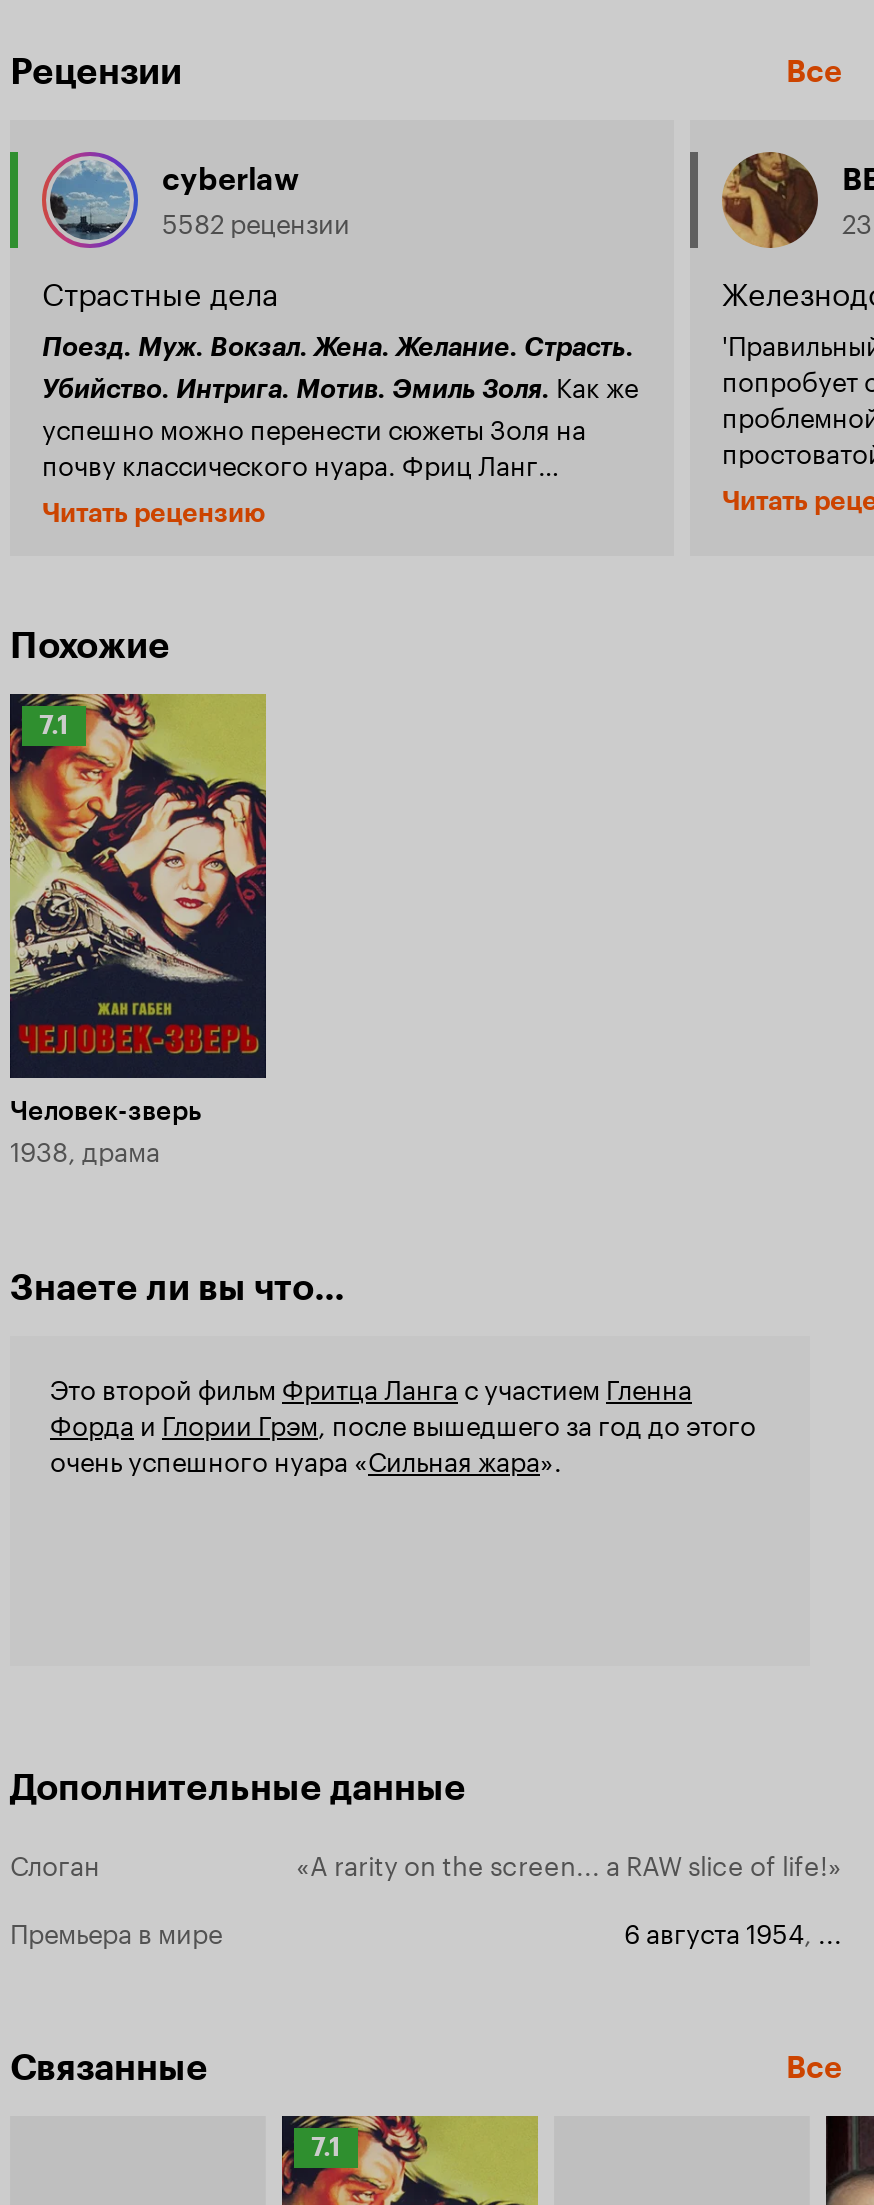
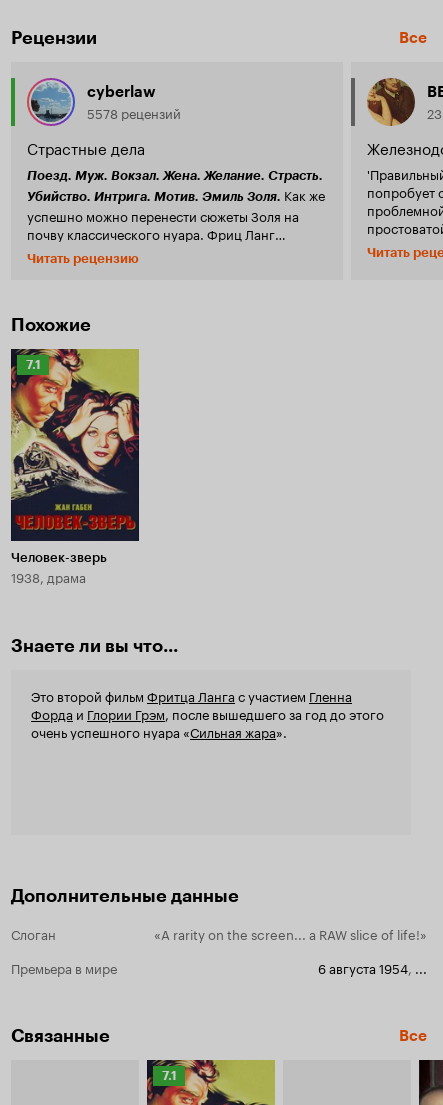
[162,199,350,239] 5582 рецензии -> [87,102,181,122] 5578 рецензий

